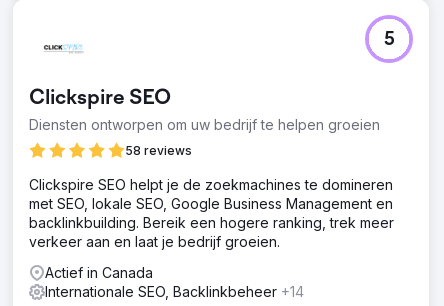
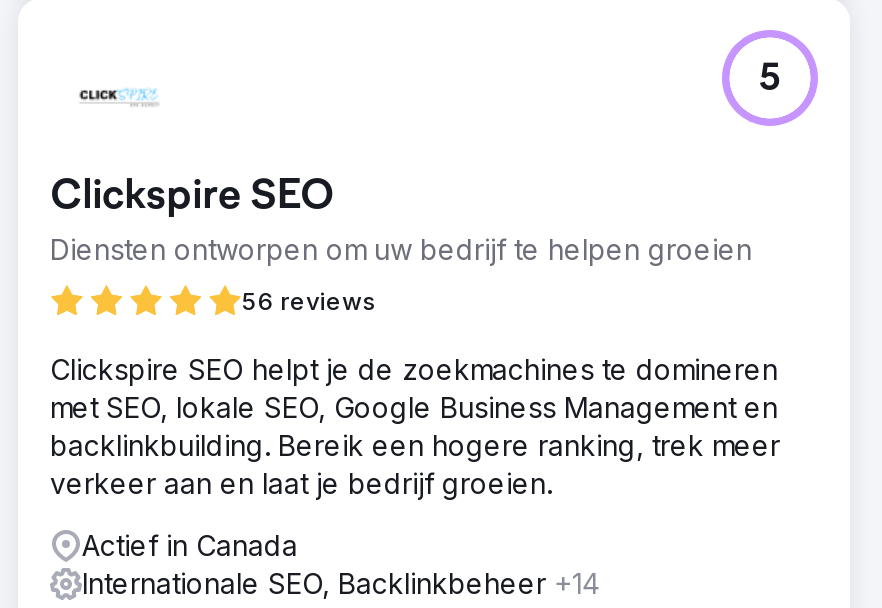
[125,143,192,158] 58 reviews -> [242,285,376,315] 56 reviews

